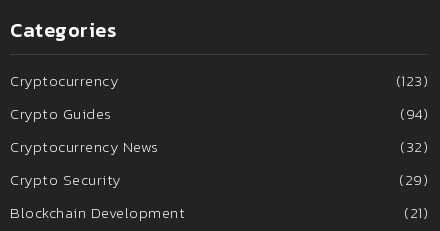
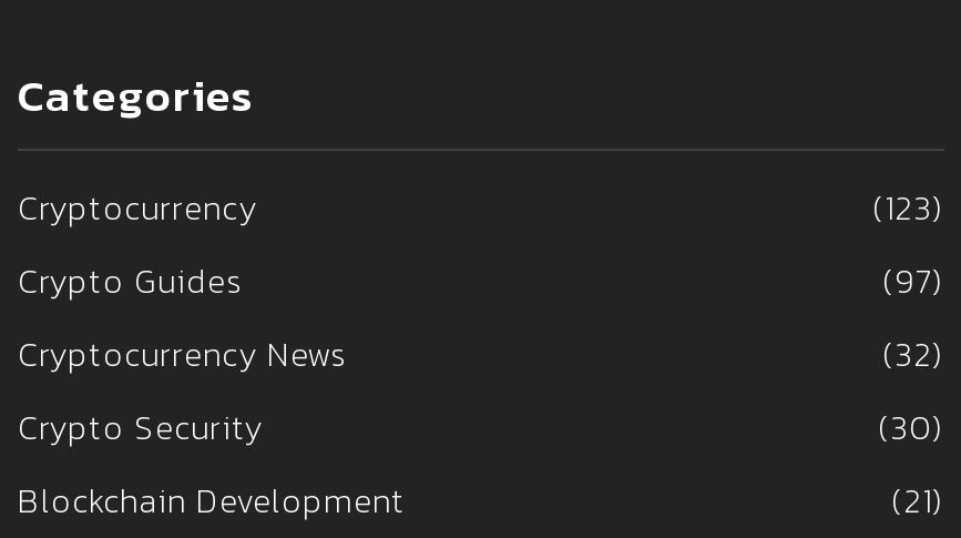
[400,102,428,125] (94) -> [882,256,944,307] (97)
[399,168,428,191] (29) -> [878,402,944,453] (30)

